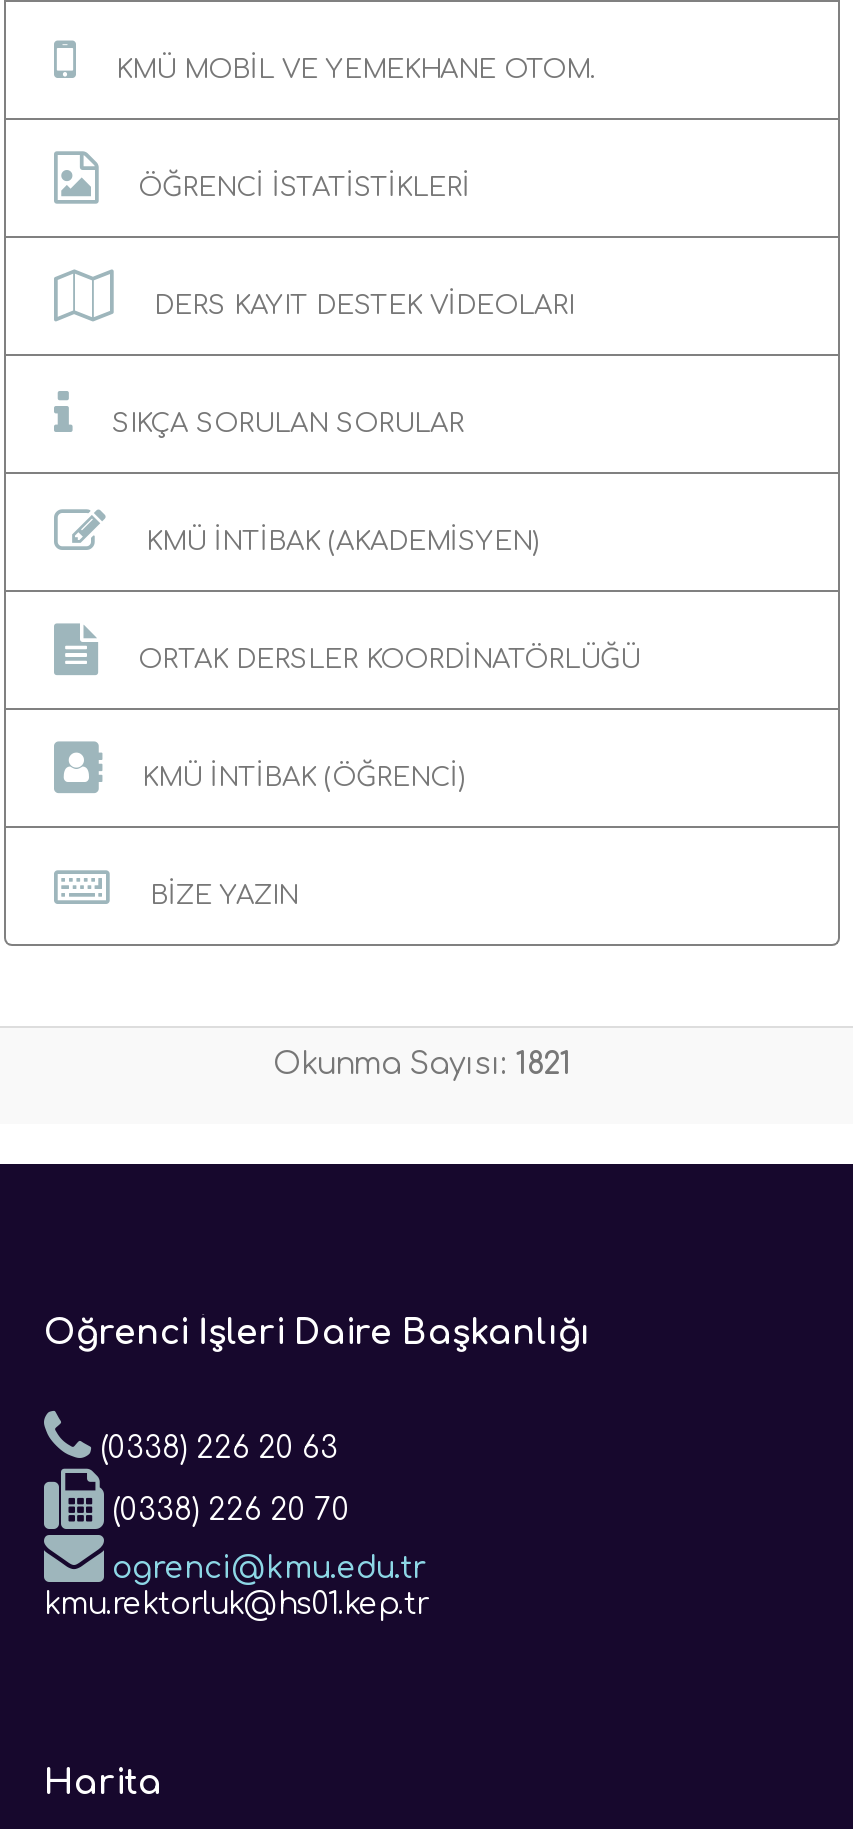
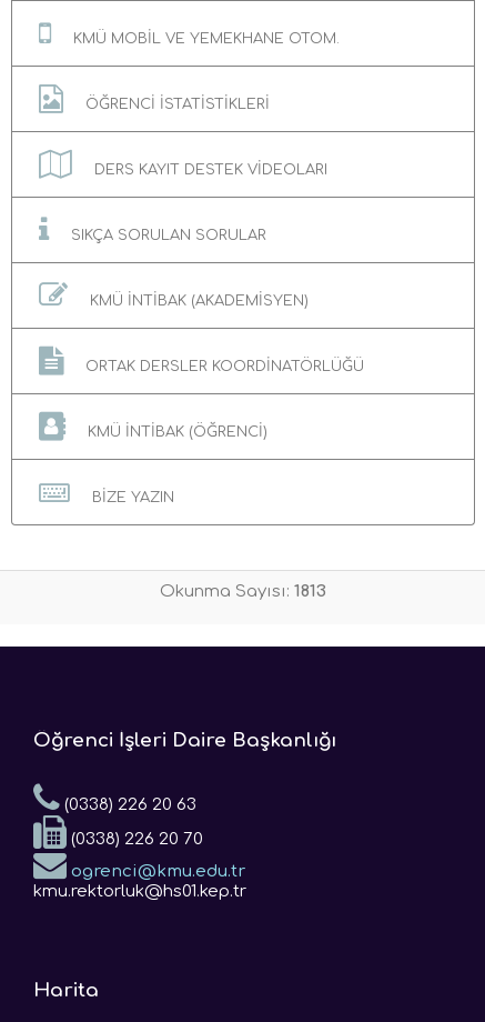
[273,1048,571,1082] Okunma Sayısı: 1821 -> [160,582,326,601] Okunma Sayısı: 1813

